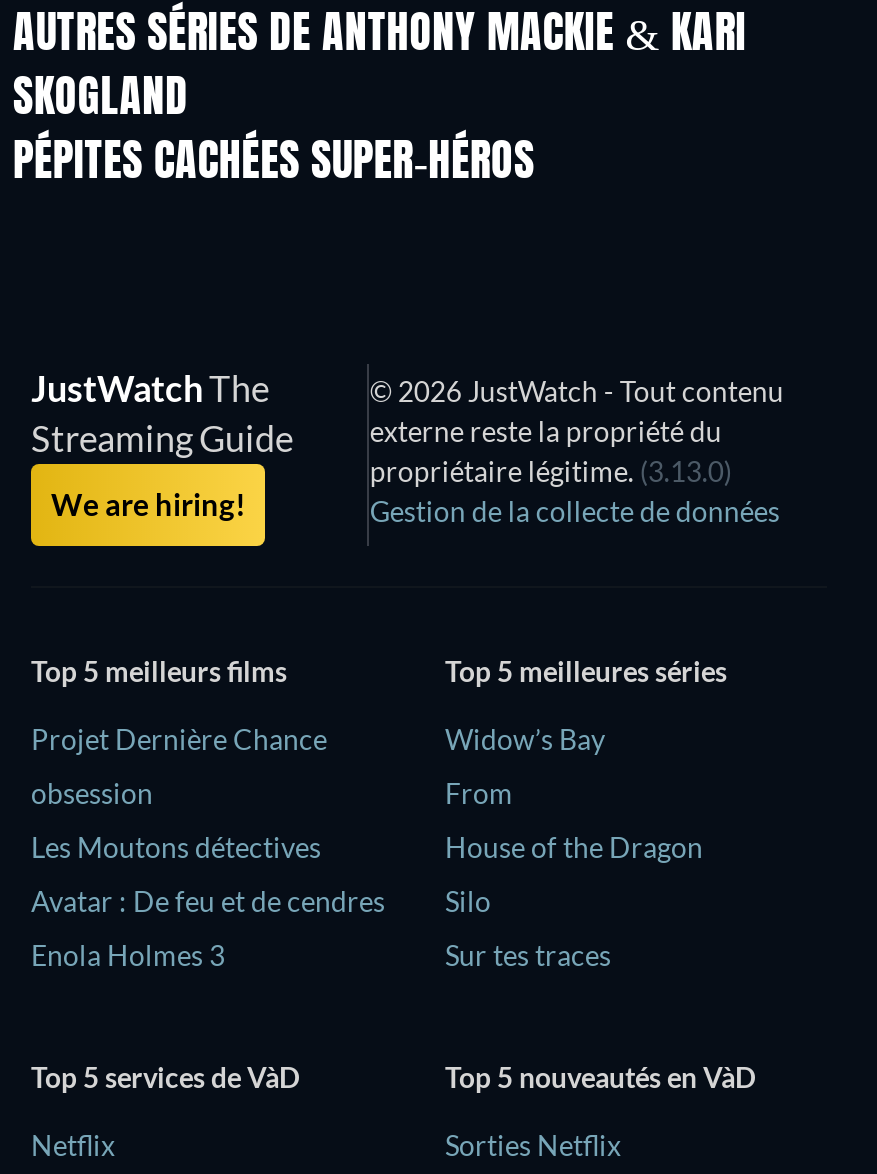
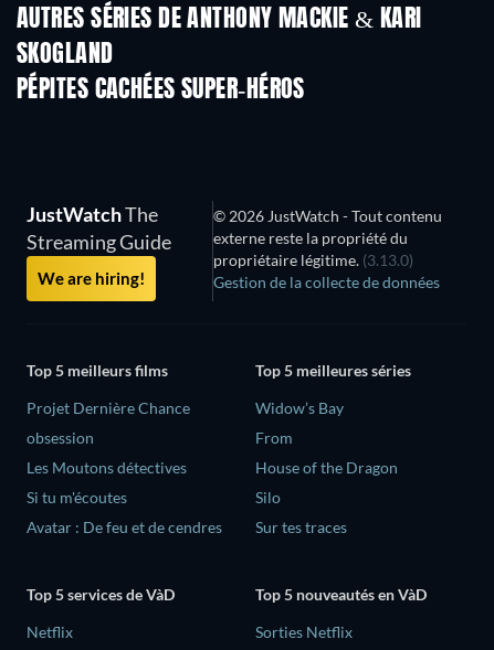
moved [31,884,385,918] -> [27,517,222,536]: Avatar : De feu et de cendres
none -> [27,488,127,506] Si tu m'écoutes
[31,938,225,972] Enola Holmes 3 -> none

